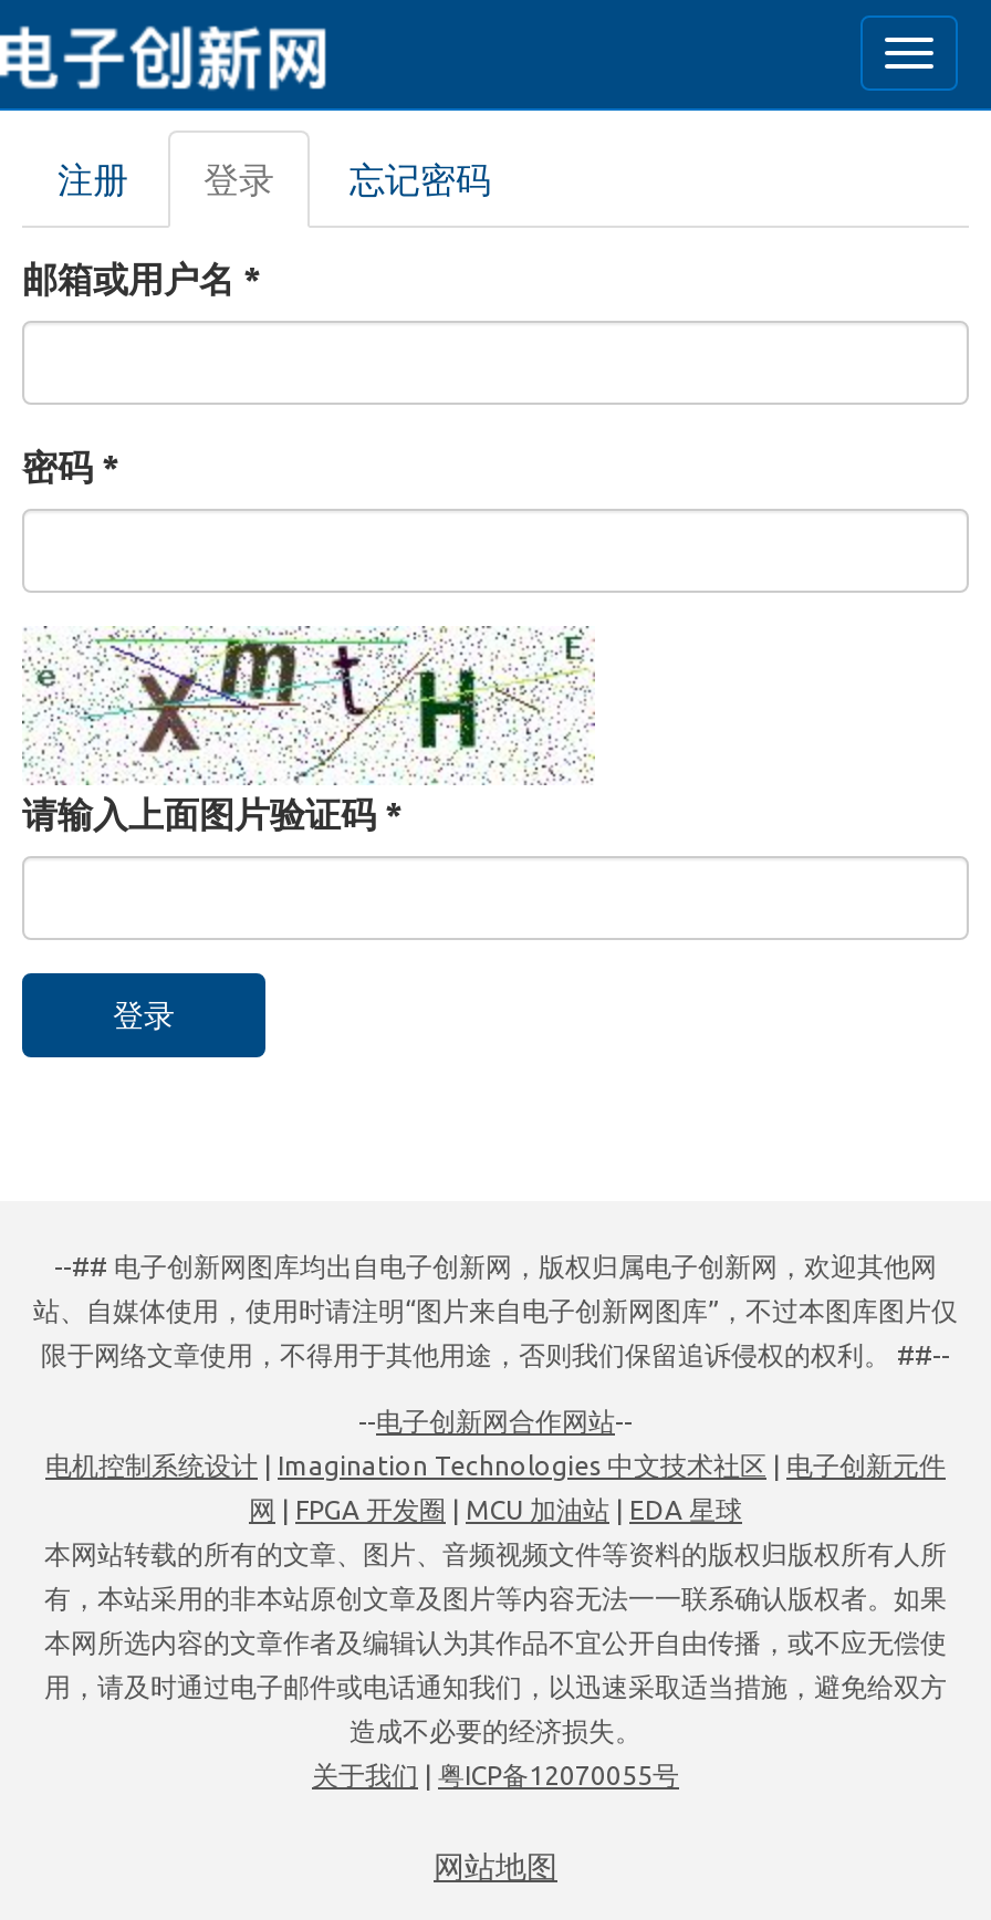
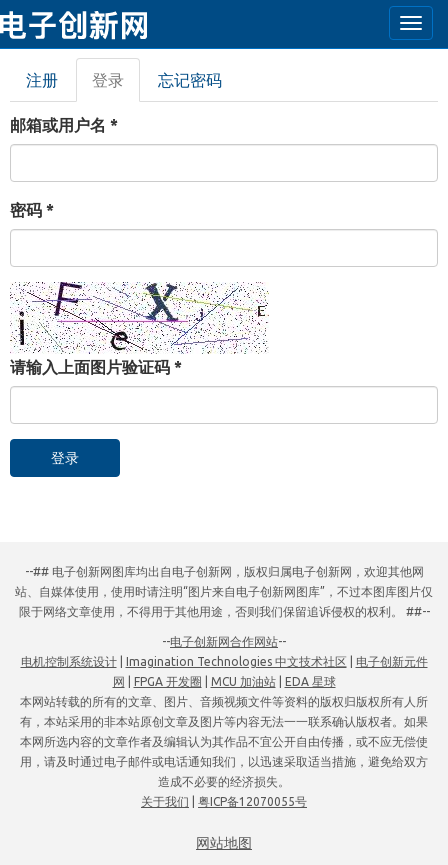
[24,626,595,785] [image] -> [10,281,267,354] [image]

